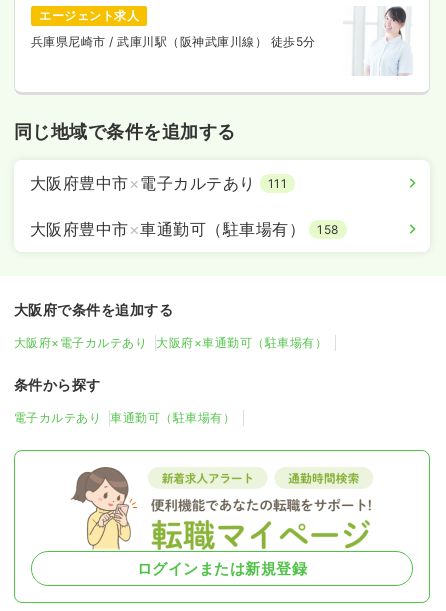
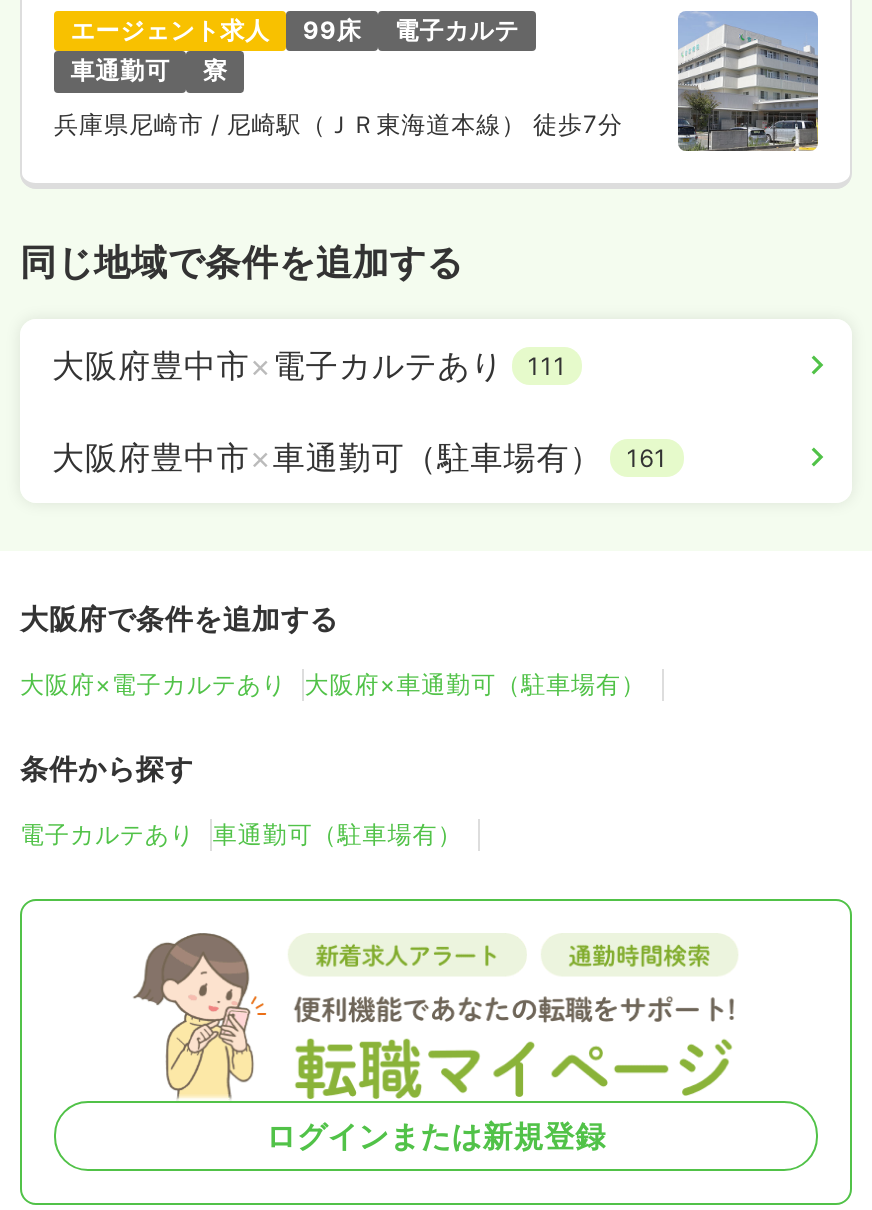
[31,6,413,76] [image] | 兵庫県尼崎市/ 武庫川駅（阪神武庫川線） 徒歩5分 -> [54,9,820,153] [image] | 99床 | 電子カルテ | 車通勤可 | 寮 | 兵庫県尼崎市/ 尼崎駅（ＪＲ東海道本線） 徒歩7分
[30,219,339,239] 大阪府豊中市×車通勤可（駐車場有） 158 -> [52,437,667,477] 大阪府豊中市×車通勤可（駐車場有） 161

